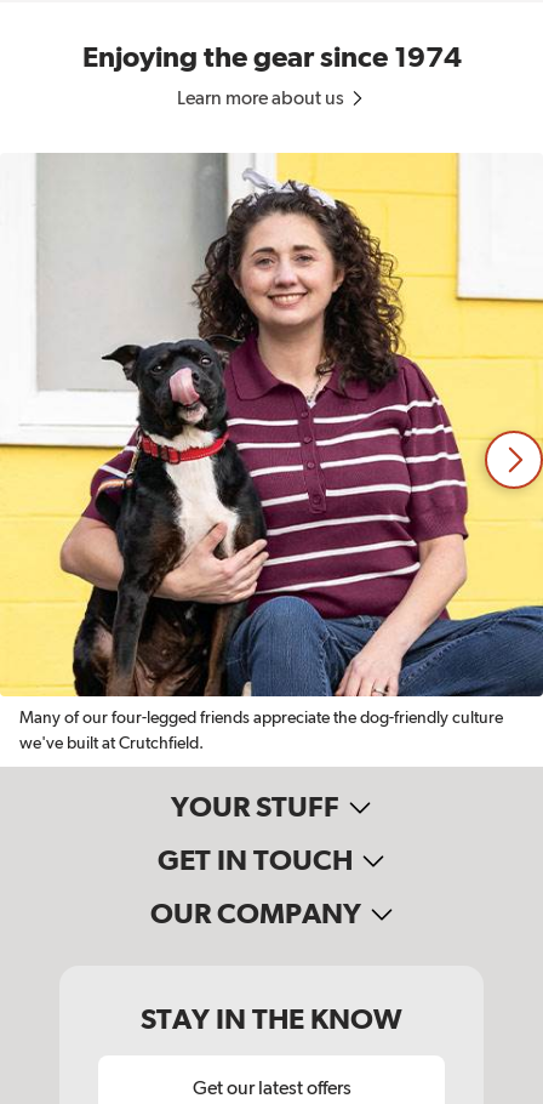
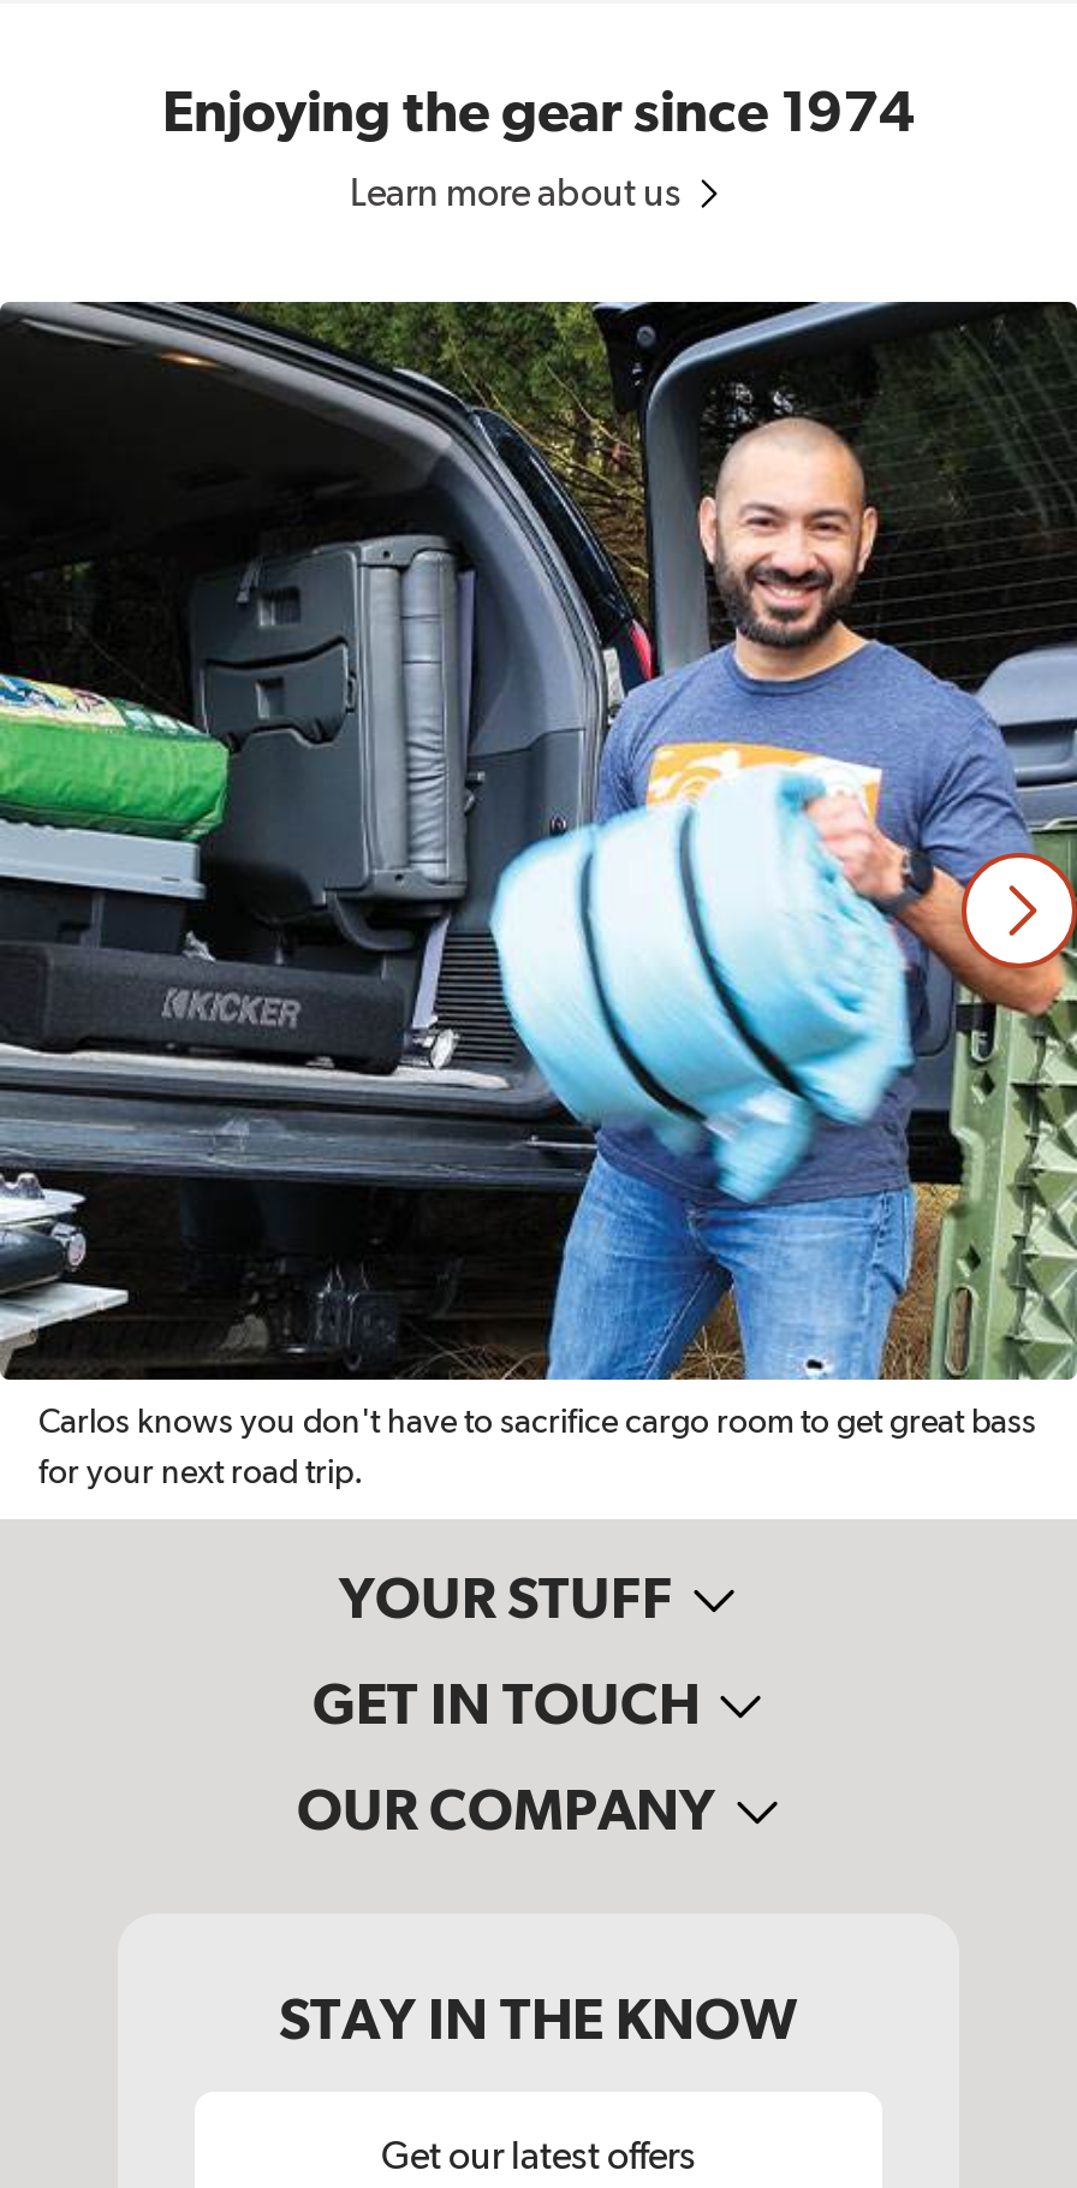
[4,152,539,727] [image] | Many of our four-legged friends appreciate the dog-friendly culture -> [7,300,1070,1440] [image] | Carlos knows you don't have to sacrifice cargo room to get great bass
[19,735,204,752] we've built at Crutchfield. -> [38,1457,363,1490] for your next road trip.

